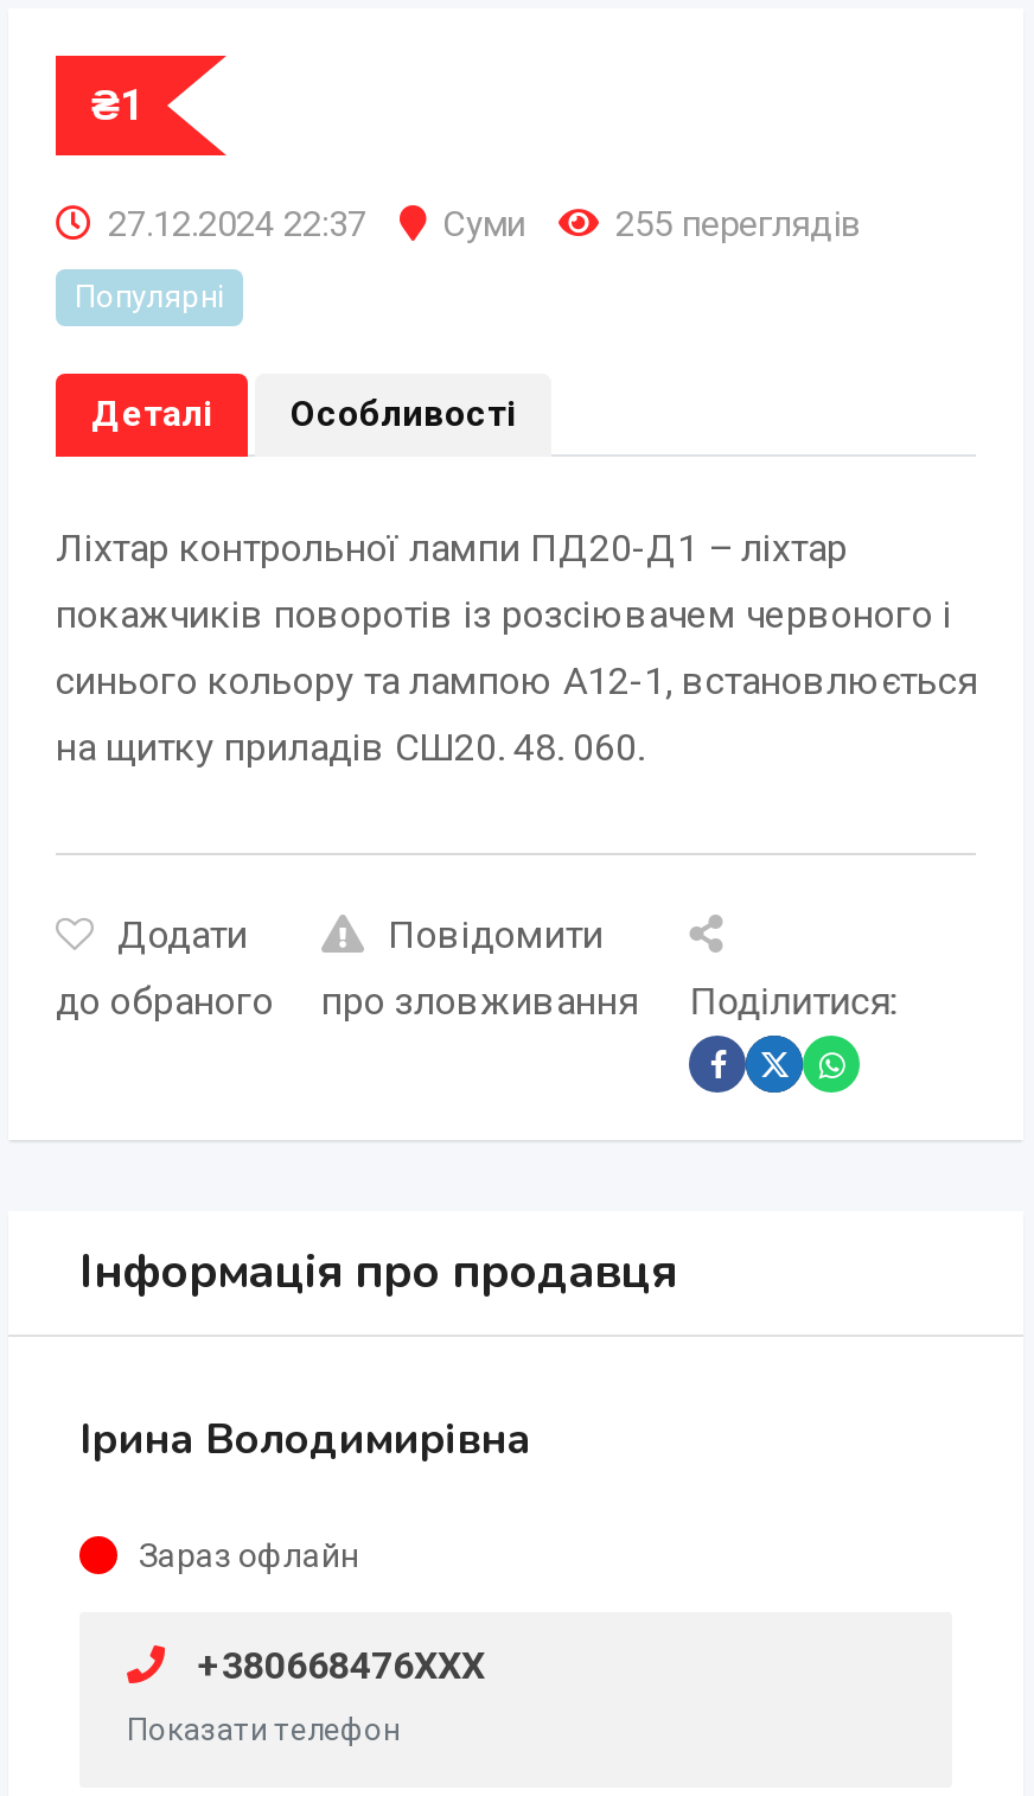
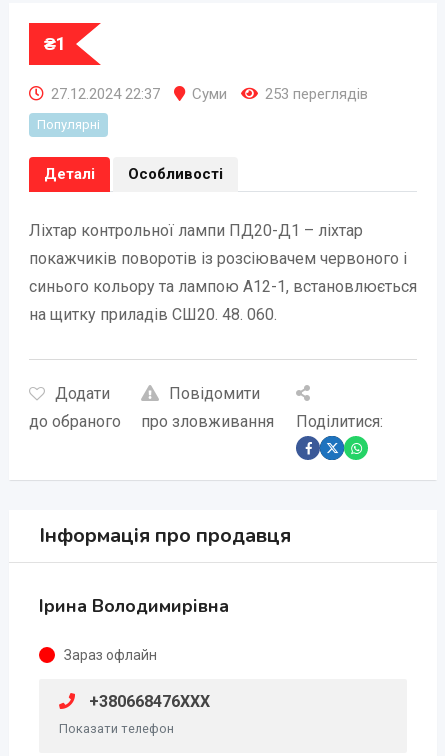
[615,203,860,246] 255 переглядів -> [265,85,368,103] 253 переглядів

